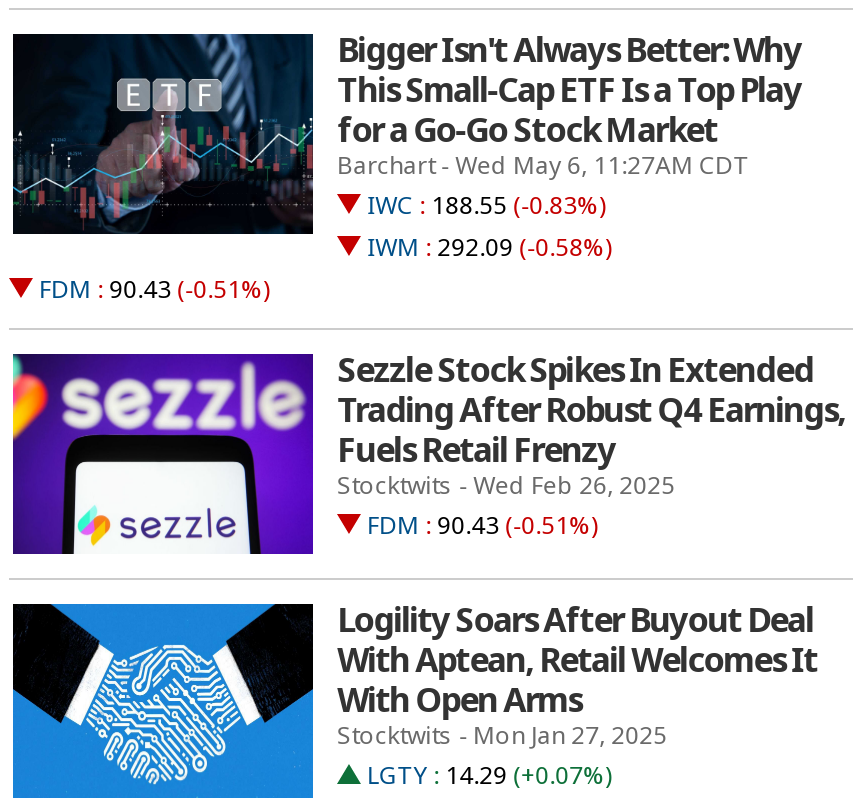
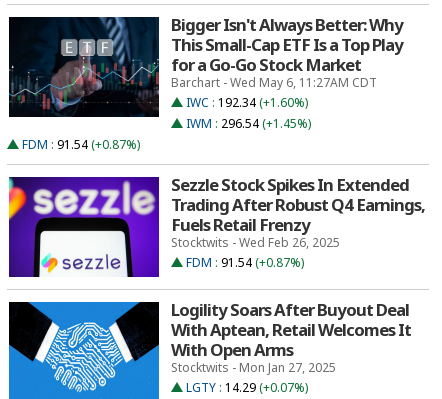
[367,189,605,223] IWC : 188.55 (-0.83%) -> [186,94,308,111] IWC : 192.34 (+1.60%)
[367,231,611,265] IWM : 292.09 (-0.58%) -> [186,115,311,132] IWM : 296.54 (+1.45%)
[39,273,269,307] FDM : 90.43 (-0.51%) -> [22,136,140,153] FDM : 91.54 (+0.87%)
[367,509,597,543] FDM : 90.43 (-0.51%) -> [186,254,304,271] FDM : 91.54 (+0.87%)

